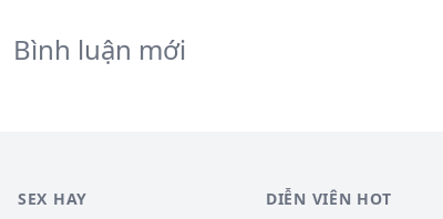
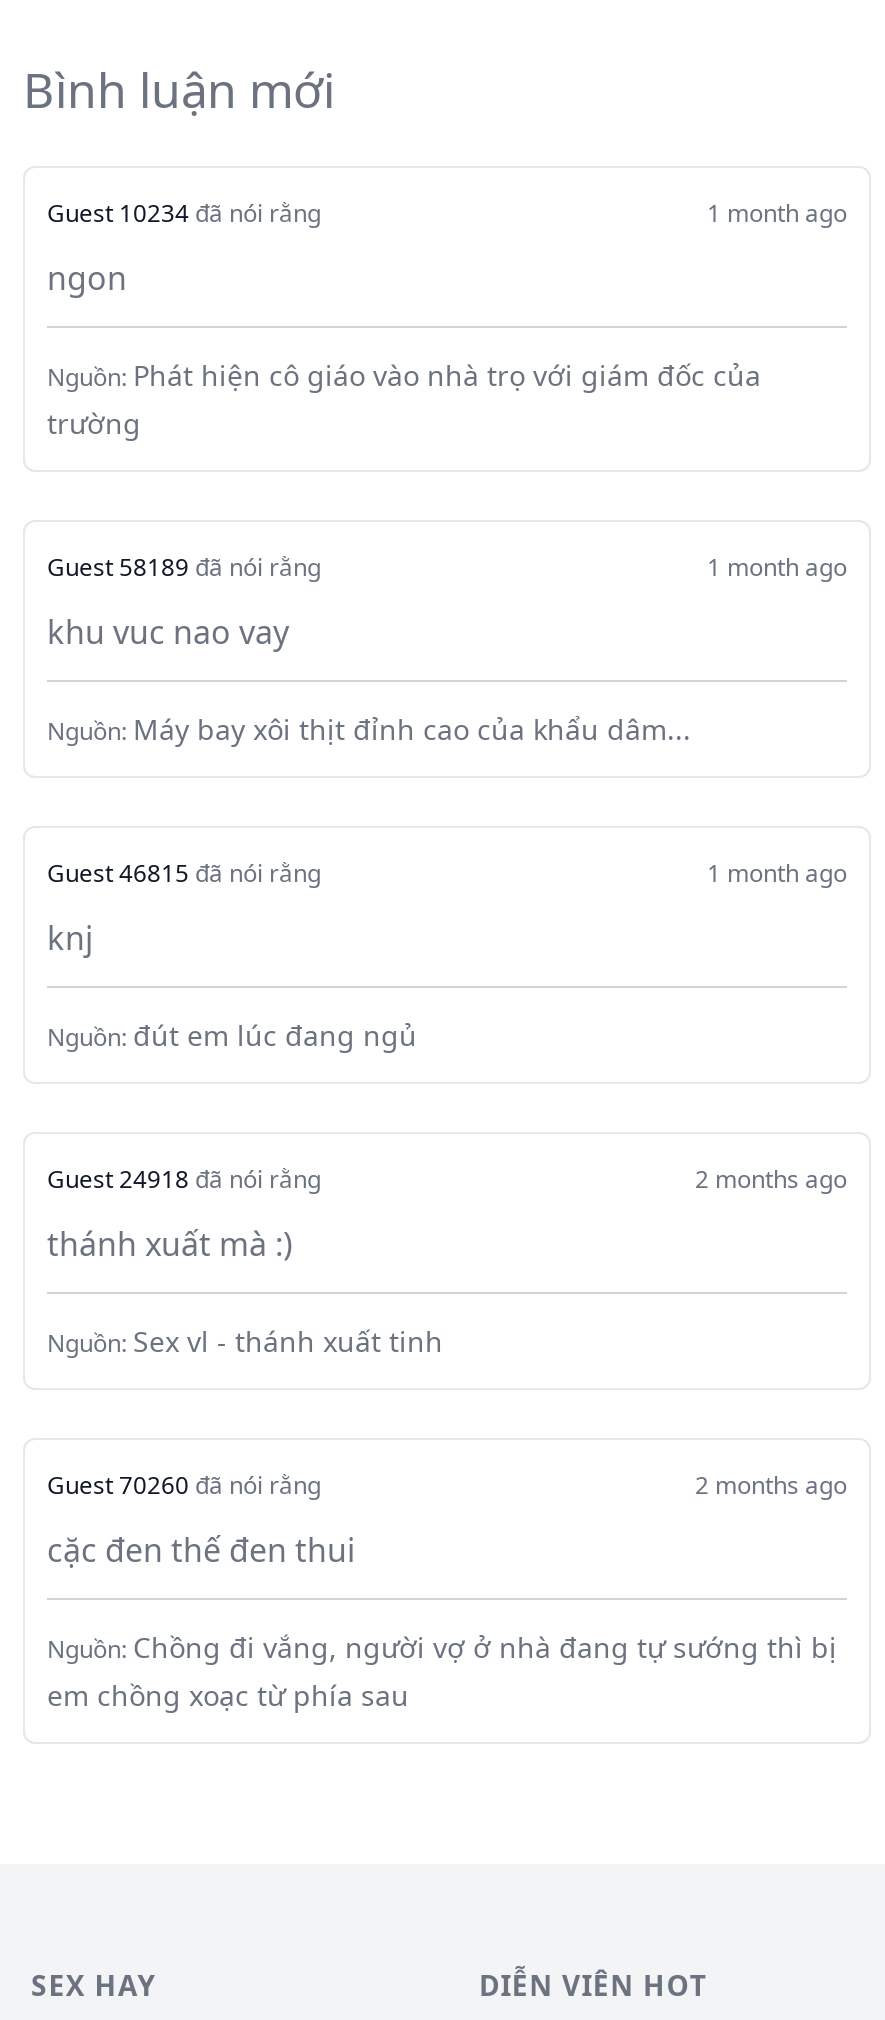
none -> [47,196,847,442] Guest 10234 đã nói rằng | 1 month ago | ngon | Nguồn: Phát hiện cô giáo vào nhà trọ với giám đốc của | trường
none -> [47,550,847,748] Guest 58189 đã nói rằng | 1 month ago | khu vuc nao vay | Nguồn: Máy bay xôi thịt đỉnh cao của khẩu dâm...
none -> [47,856,847,1054] Guest 46815 đã nói rằng | 1 month ago | knj | Nguồn: đút em lúc đang ngủ
none -> [47,1162,847,1360] Guest 24918 đã nói rằng | 2 months ago | thánh xuất mà :) | Nguồn: Sex vl - thánh xuất tinh
none -> [47,1468,847,1714] Guest 70260 đã nói rằng | 2 months ago | cặc đen thế đen thui | Nguồn: Chồng đi vắng, người vợ ở nhà đang tự sướng thì bị | em chồng xoạc từ phía sau

